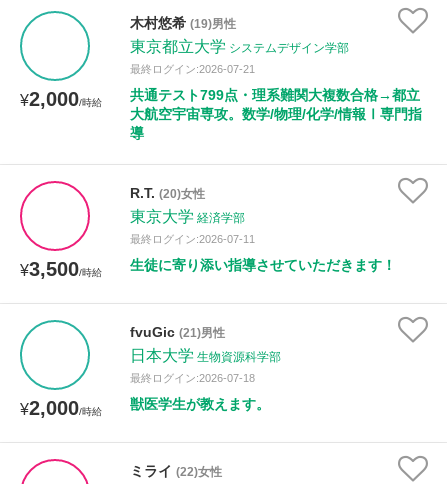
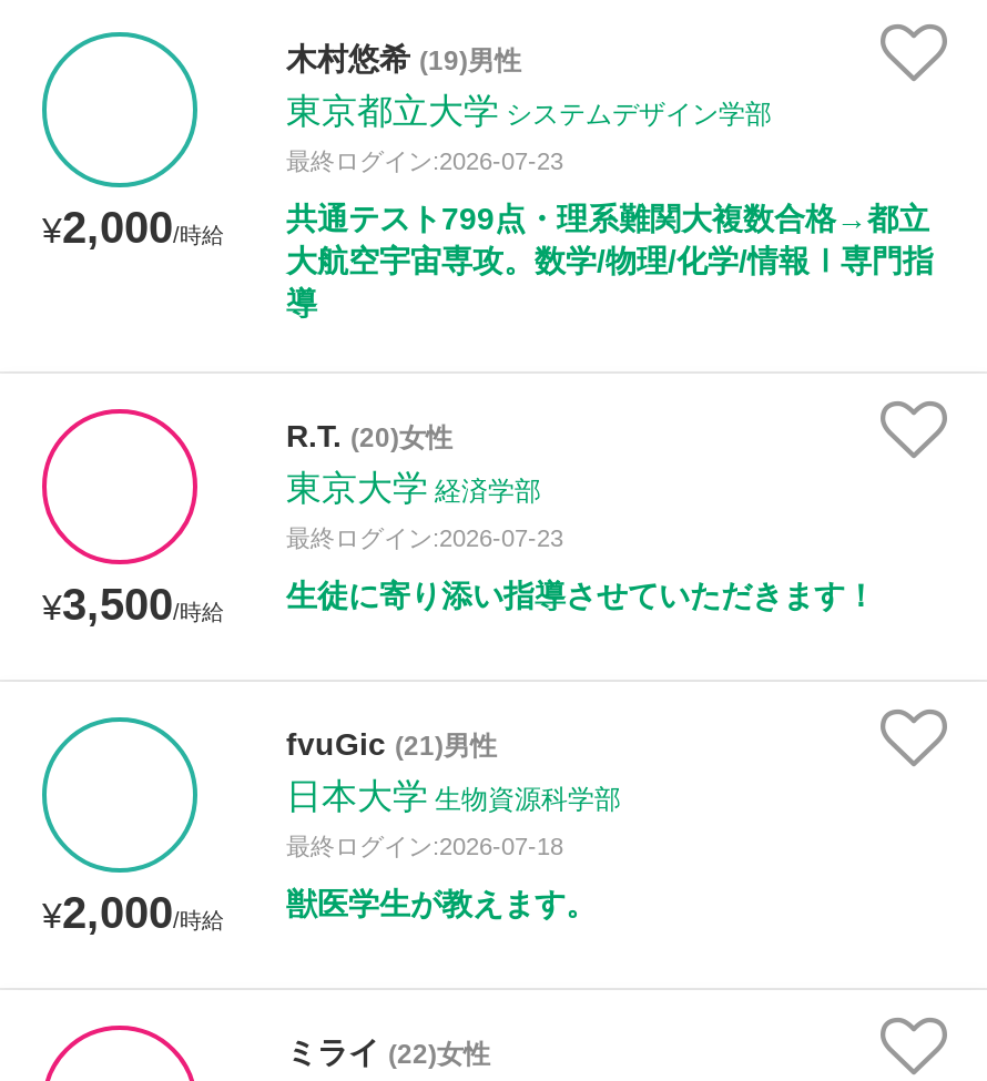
[130,63,255,75] 最終ログイン:2026-07-21 -> [286,147,563,174] 最終ログイン:2026-07-23
[130,233,255,245] 最終ログイン:2026-07-11 -> [286,524,563,551] 最終ログイン:2026-07-23

